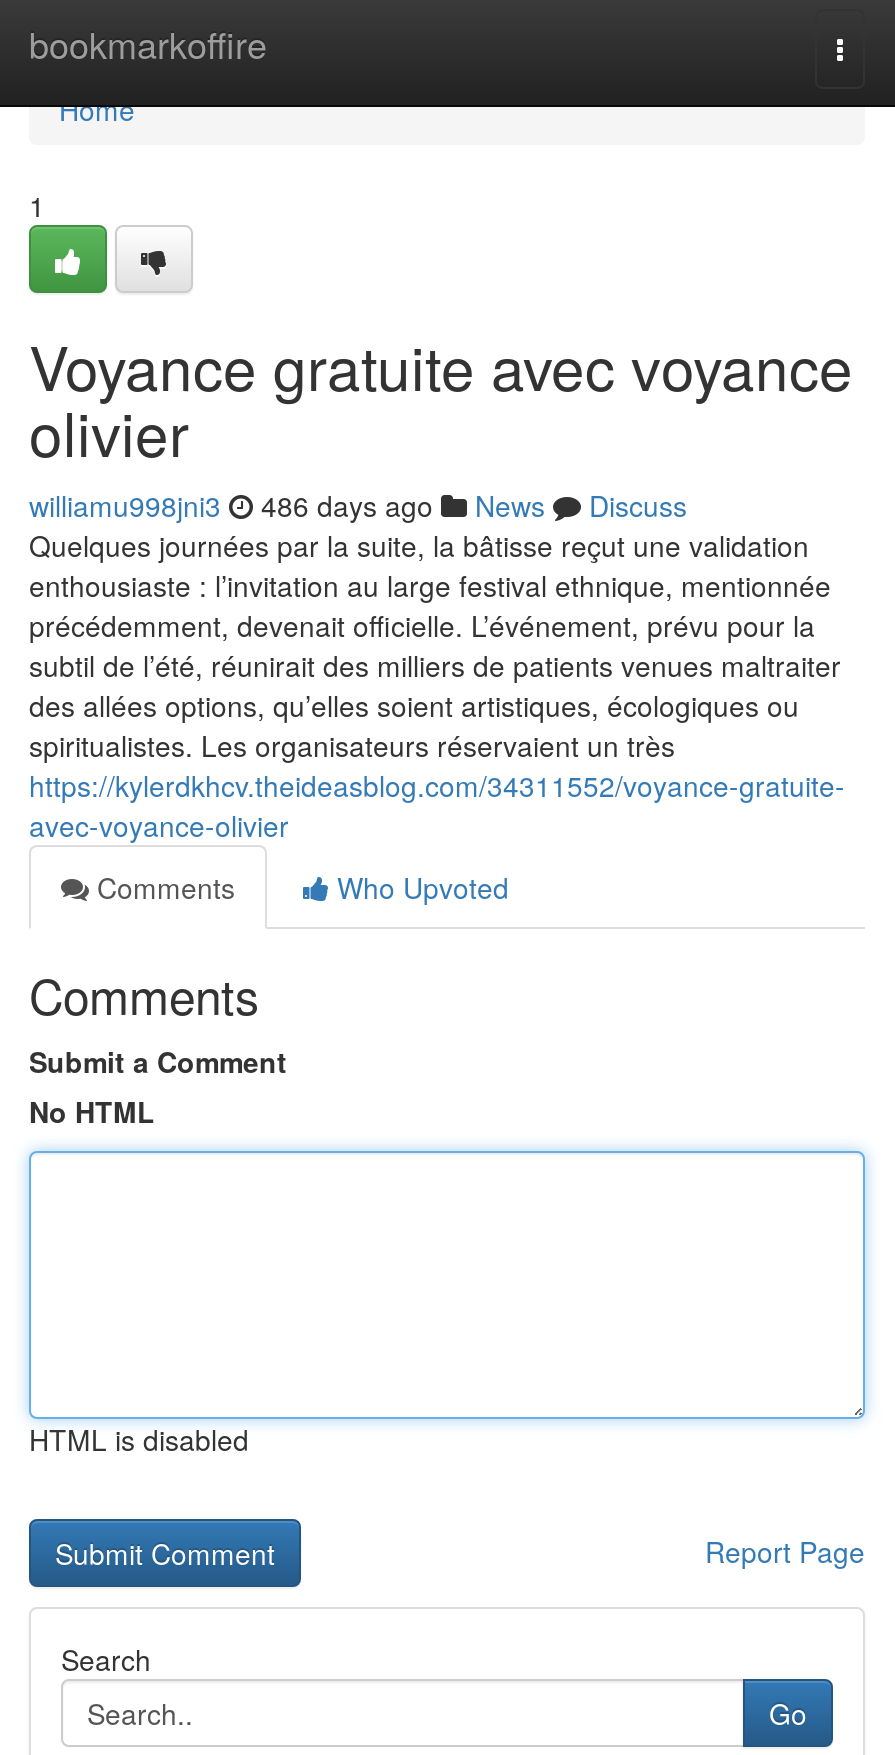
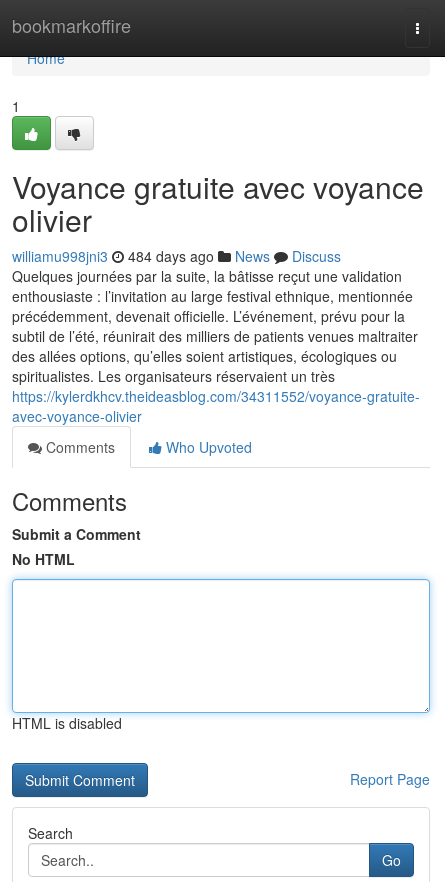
[29,485,687,525] williamu998jni3 486 days ago News Discuss -> [12,246,341,266] williamu998jni3 484 days ago News Discuss

